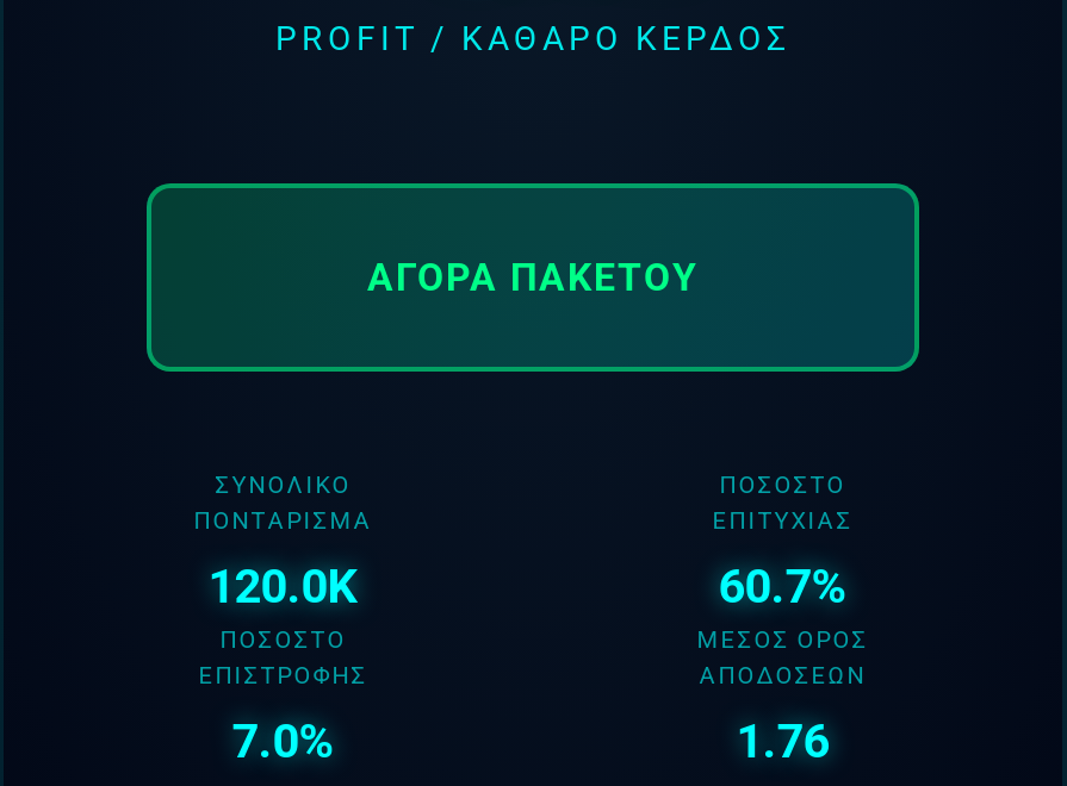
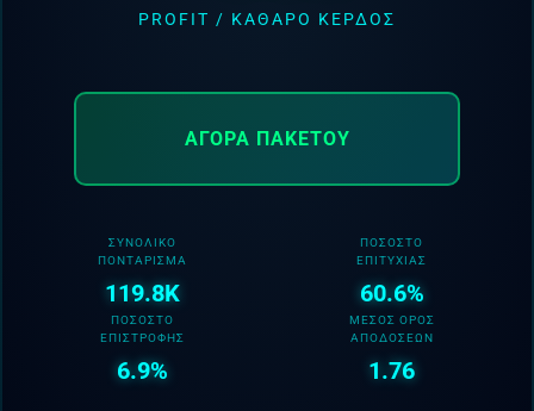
[208,556,358,613] 120.0K -> [105,278,180,307] 119.8K
[718,556,847,613] 60.7% -> [360,278,424,307] 60.6%
[232,711,335,768] 7.0% -> [117,356,168,384] 6.9%

